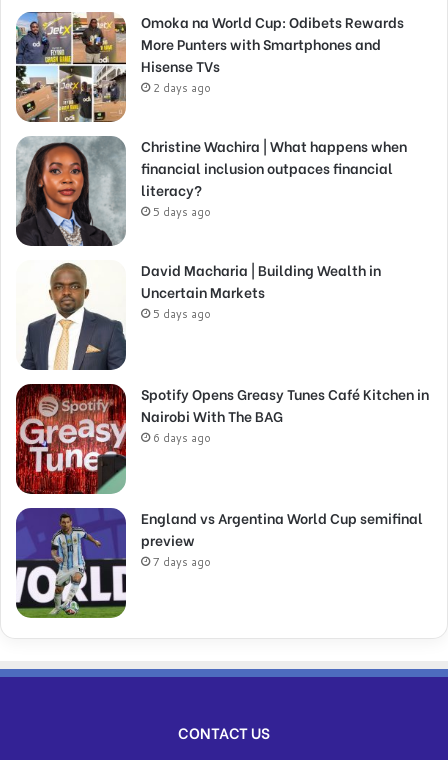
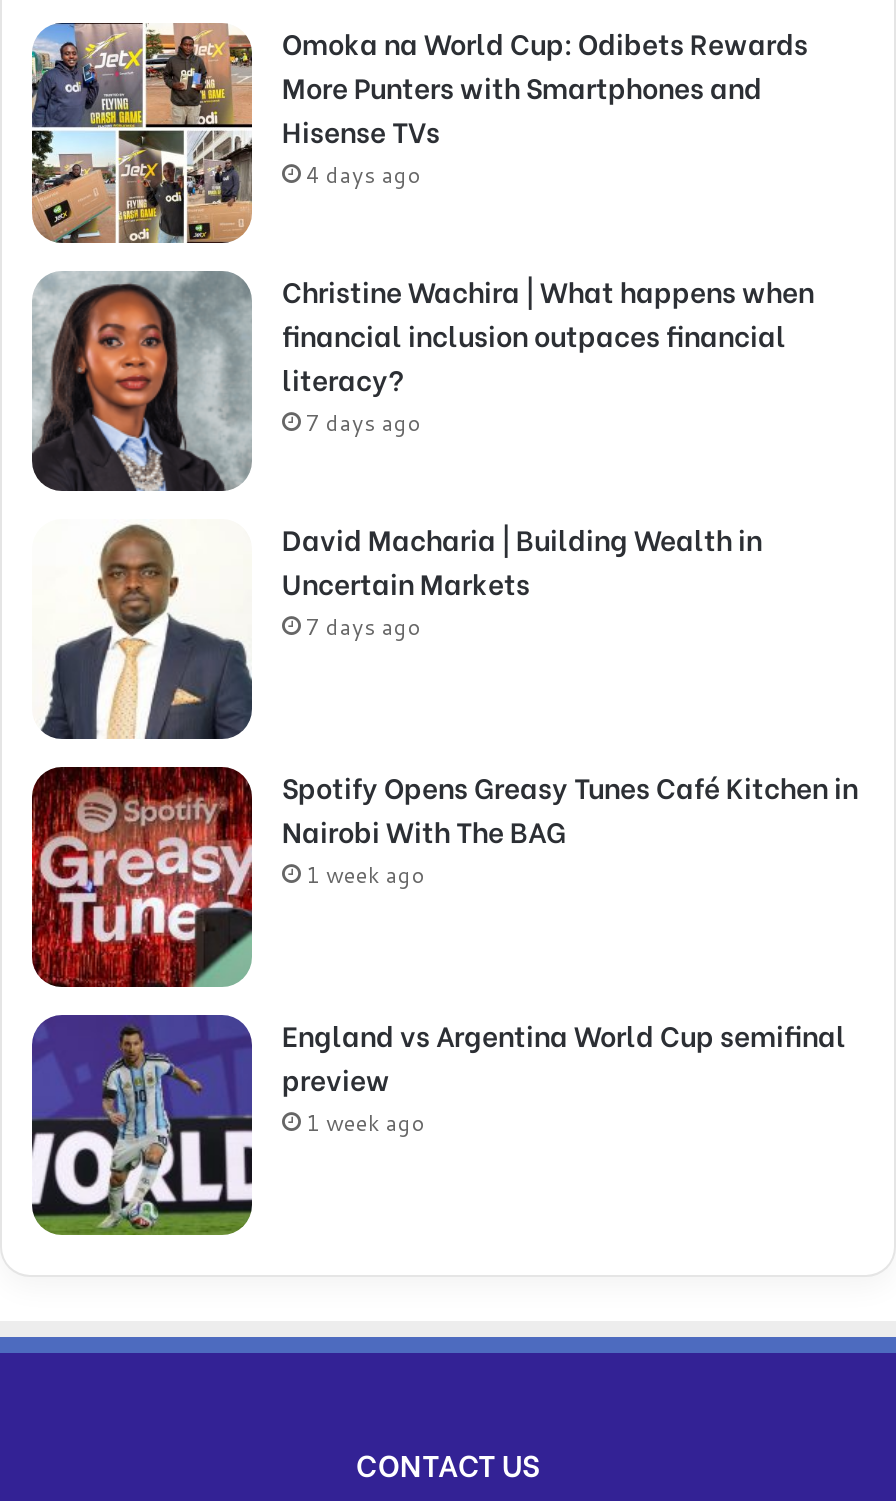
[153,80,211,96] 2 days ago -> [306,159,422,191] 4 days ago
[153,204,211,220] 5 days ago -> [306,407,422,439] 7 days ago
[153,306,211,322] 5 days ago -> [306,611,422,643] 7 days ago
[153,430,211,446] 6 days ago -> [306,859,426,891] 1 week ago
[153,554,211,570] 7 days ago -> [306,1107,426,1139] 1 week ago

